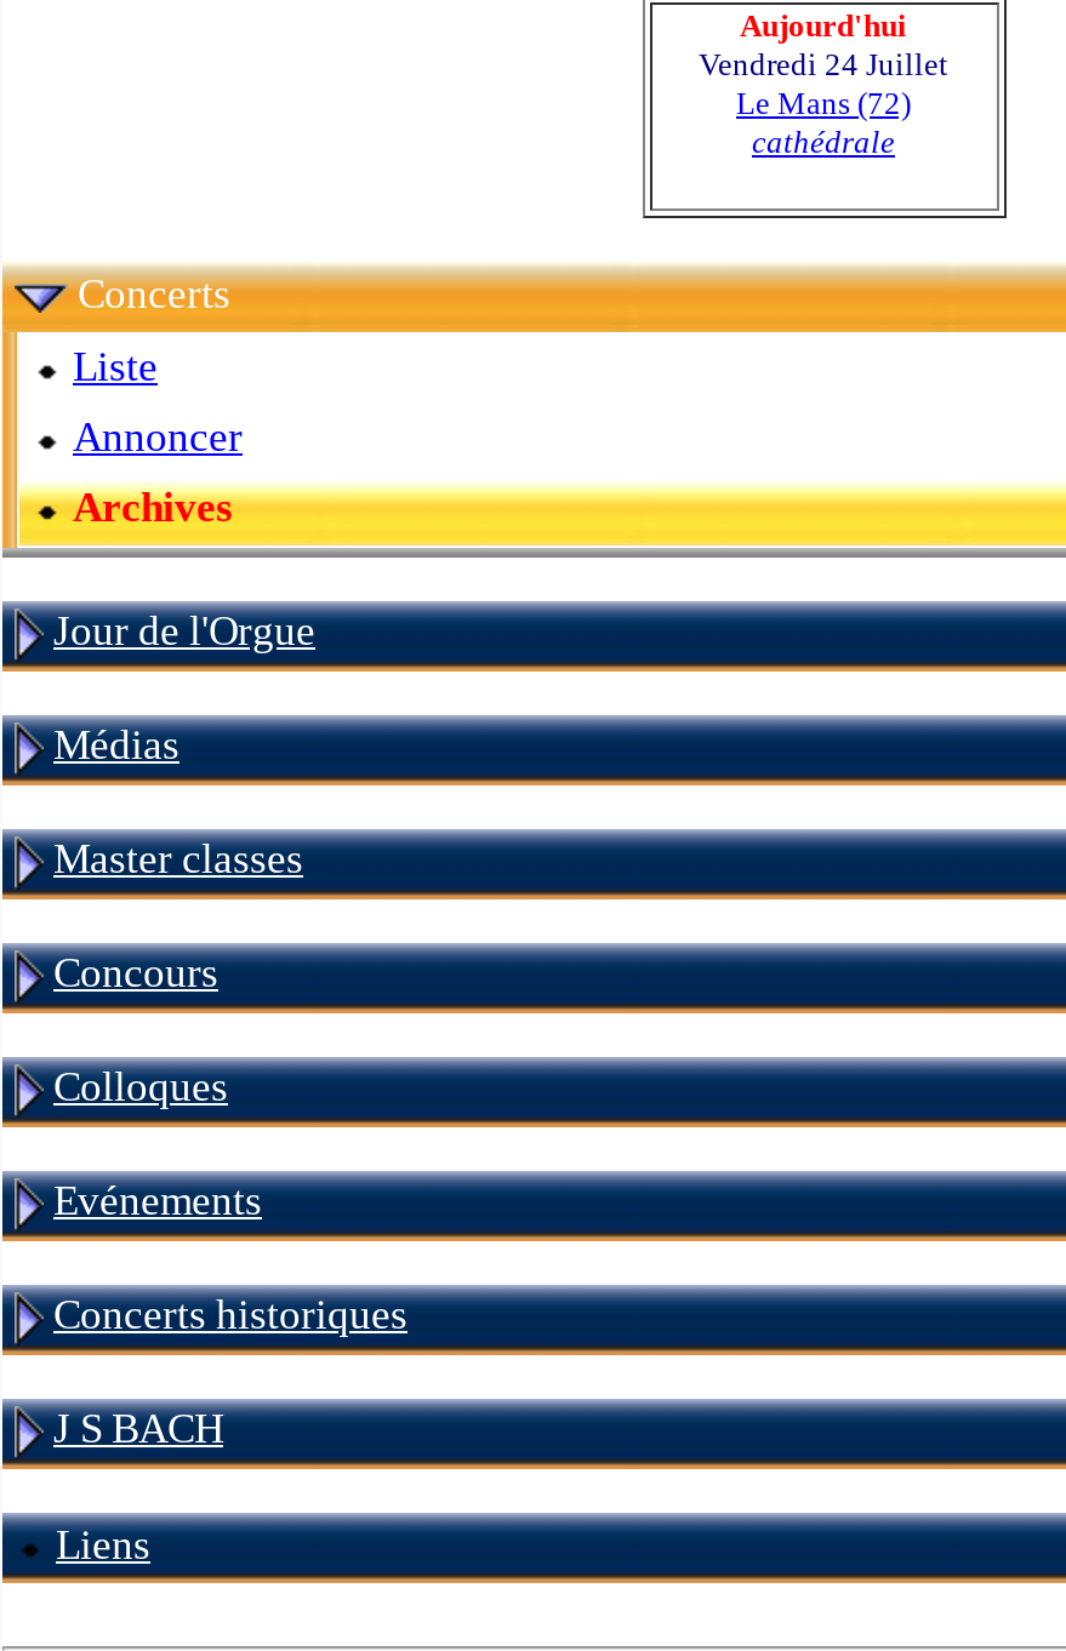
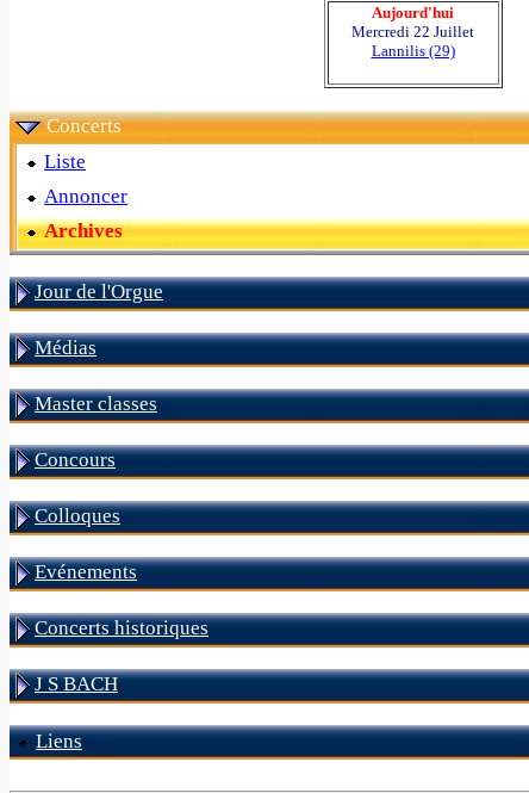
[699,46,948,160] Vendredi 24 Juillet | Le Mans (72) | cathédrale -> [351,23,474,60] Mercredi 22 Juillet | Lannilis (29)

